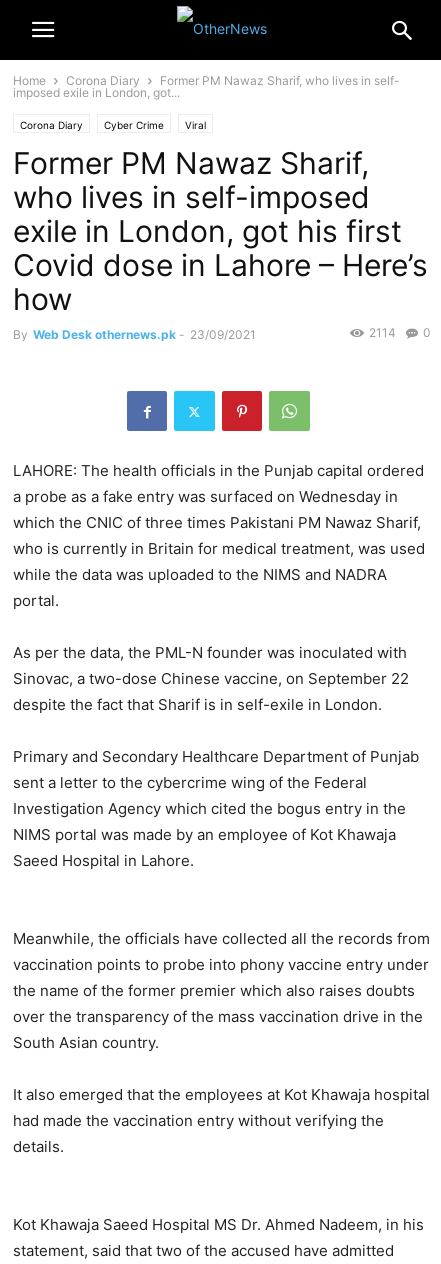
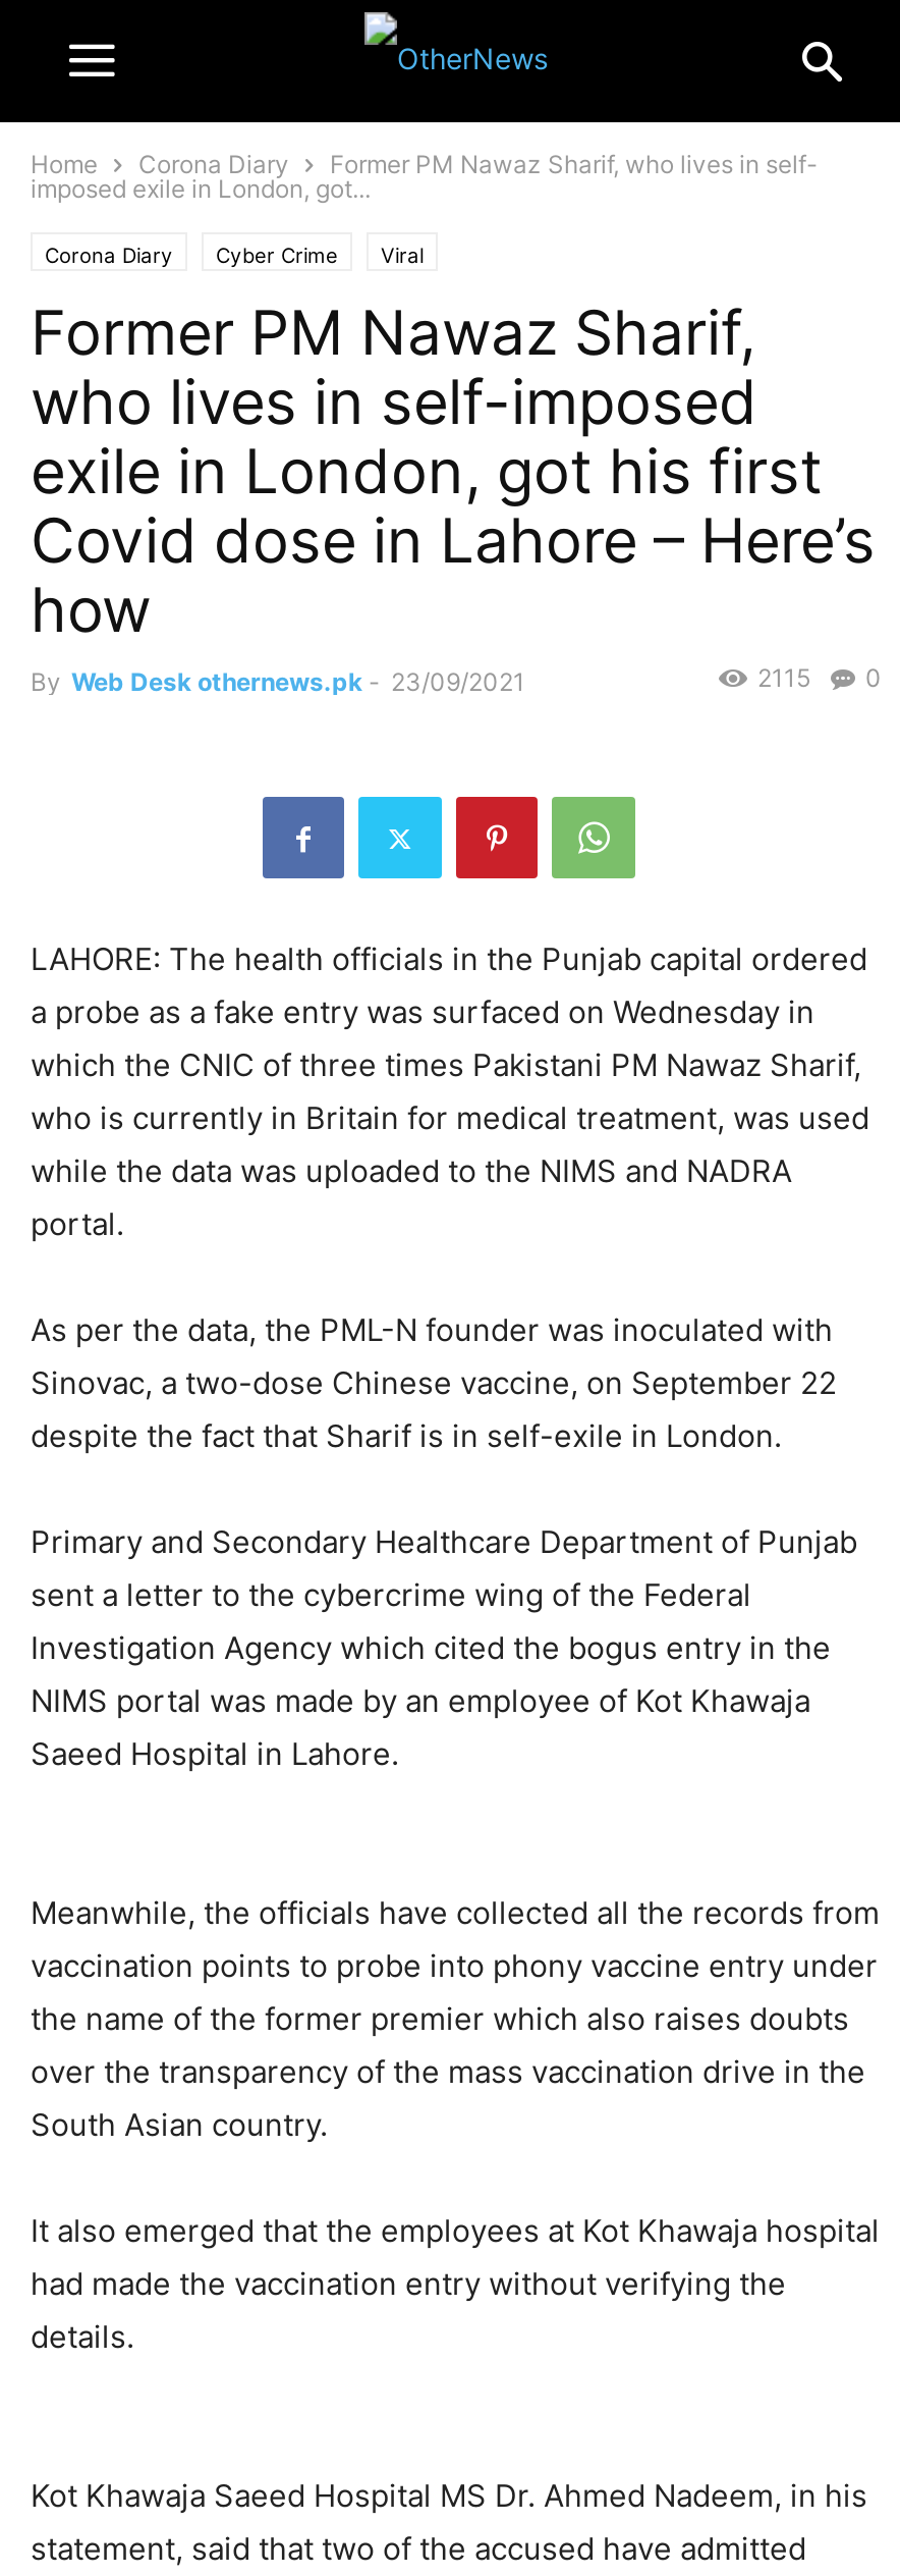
[369,325,431,340] 2114 0 -> [757,662,882,693] 2115 0

